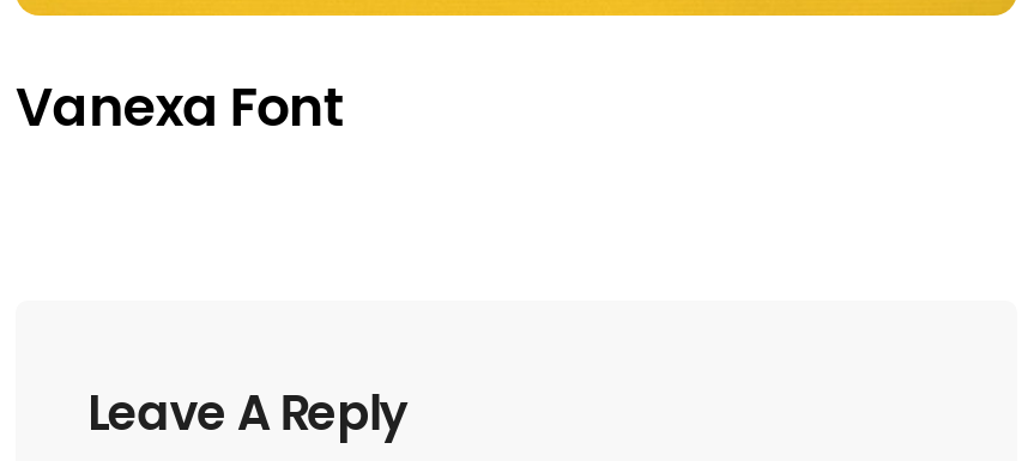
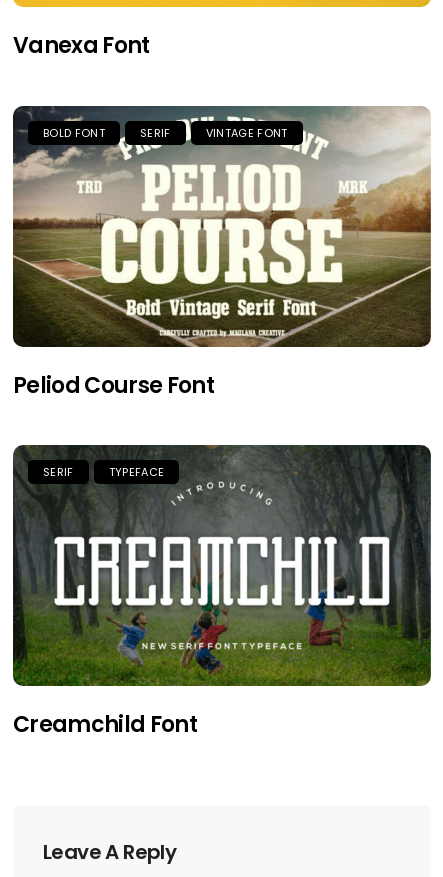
none -> [12,105,432,348] [image] | BOLD FONT | SERIF | VINTAGE FONT
none -> [12,370,432,687] [image] | Peliod Course Font | SERIF | TYPEFACE
none -> [13,709,197,740] Creamchild Font

